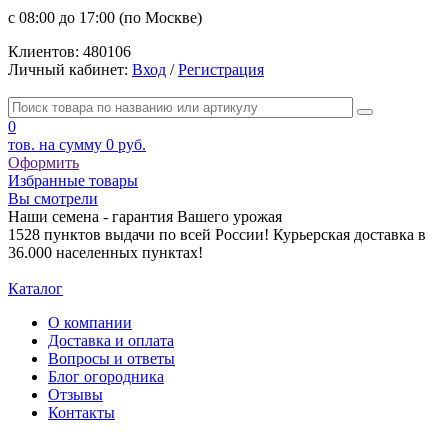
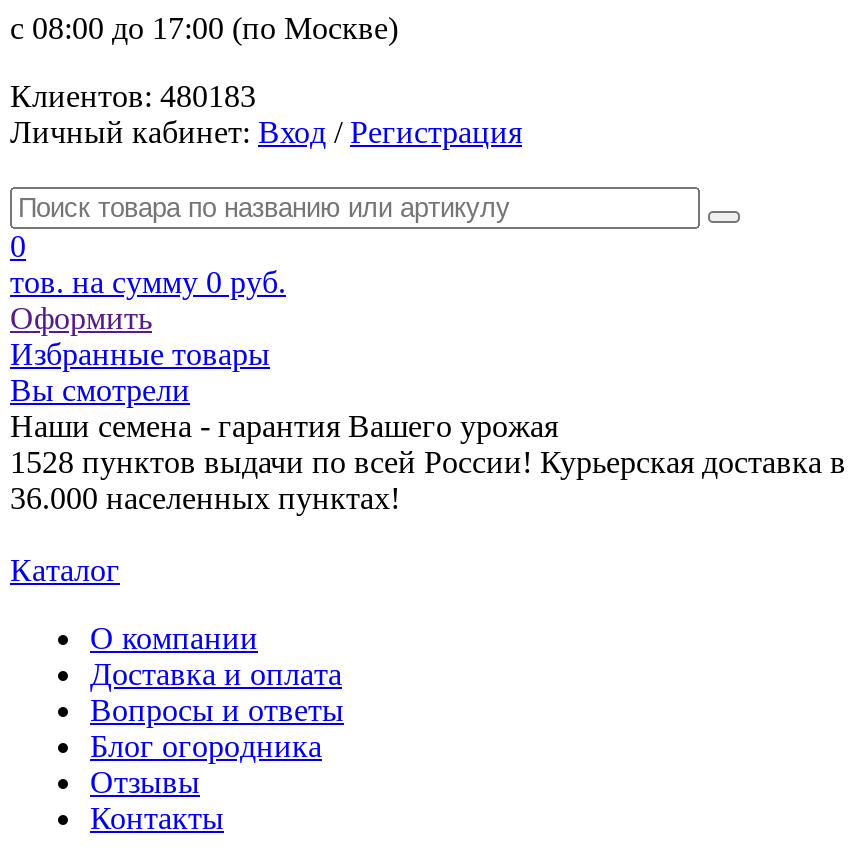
[8,43,131,60] Клиентов: 480106 -> [10,79,256,113] Клиентов: 480183

